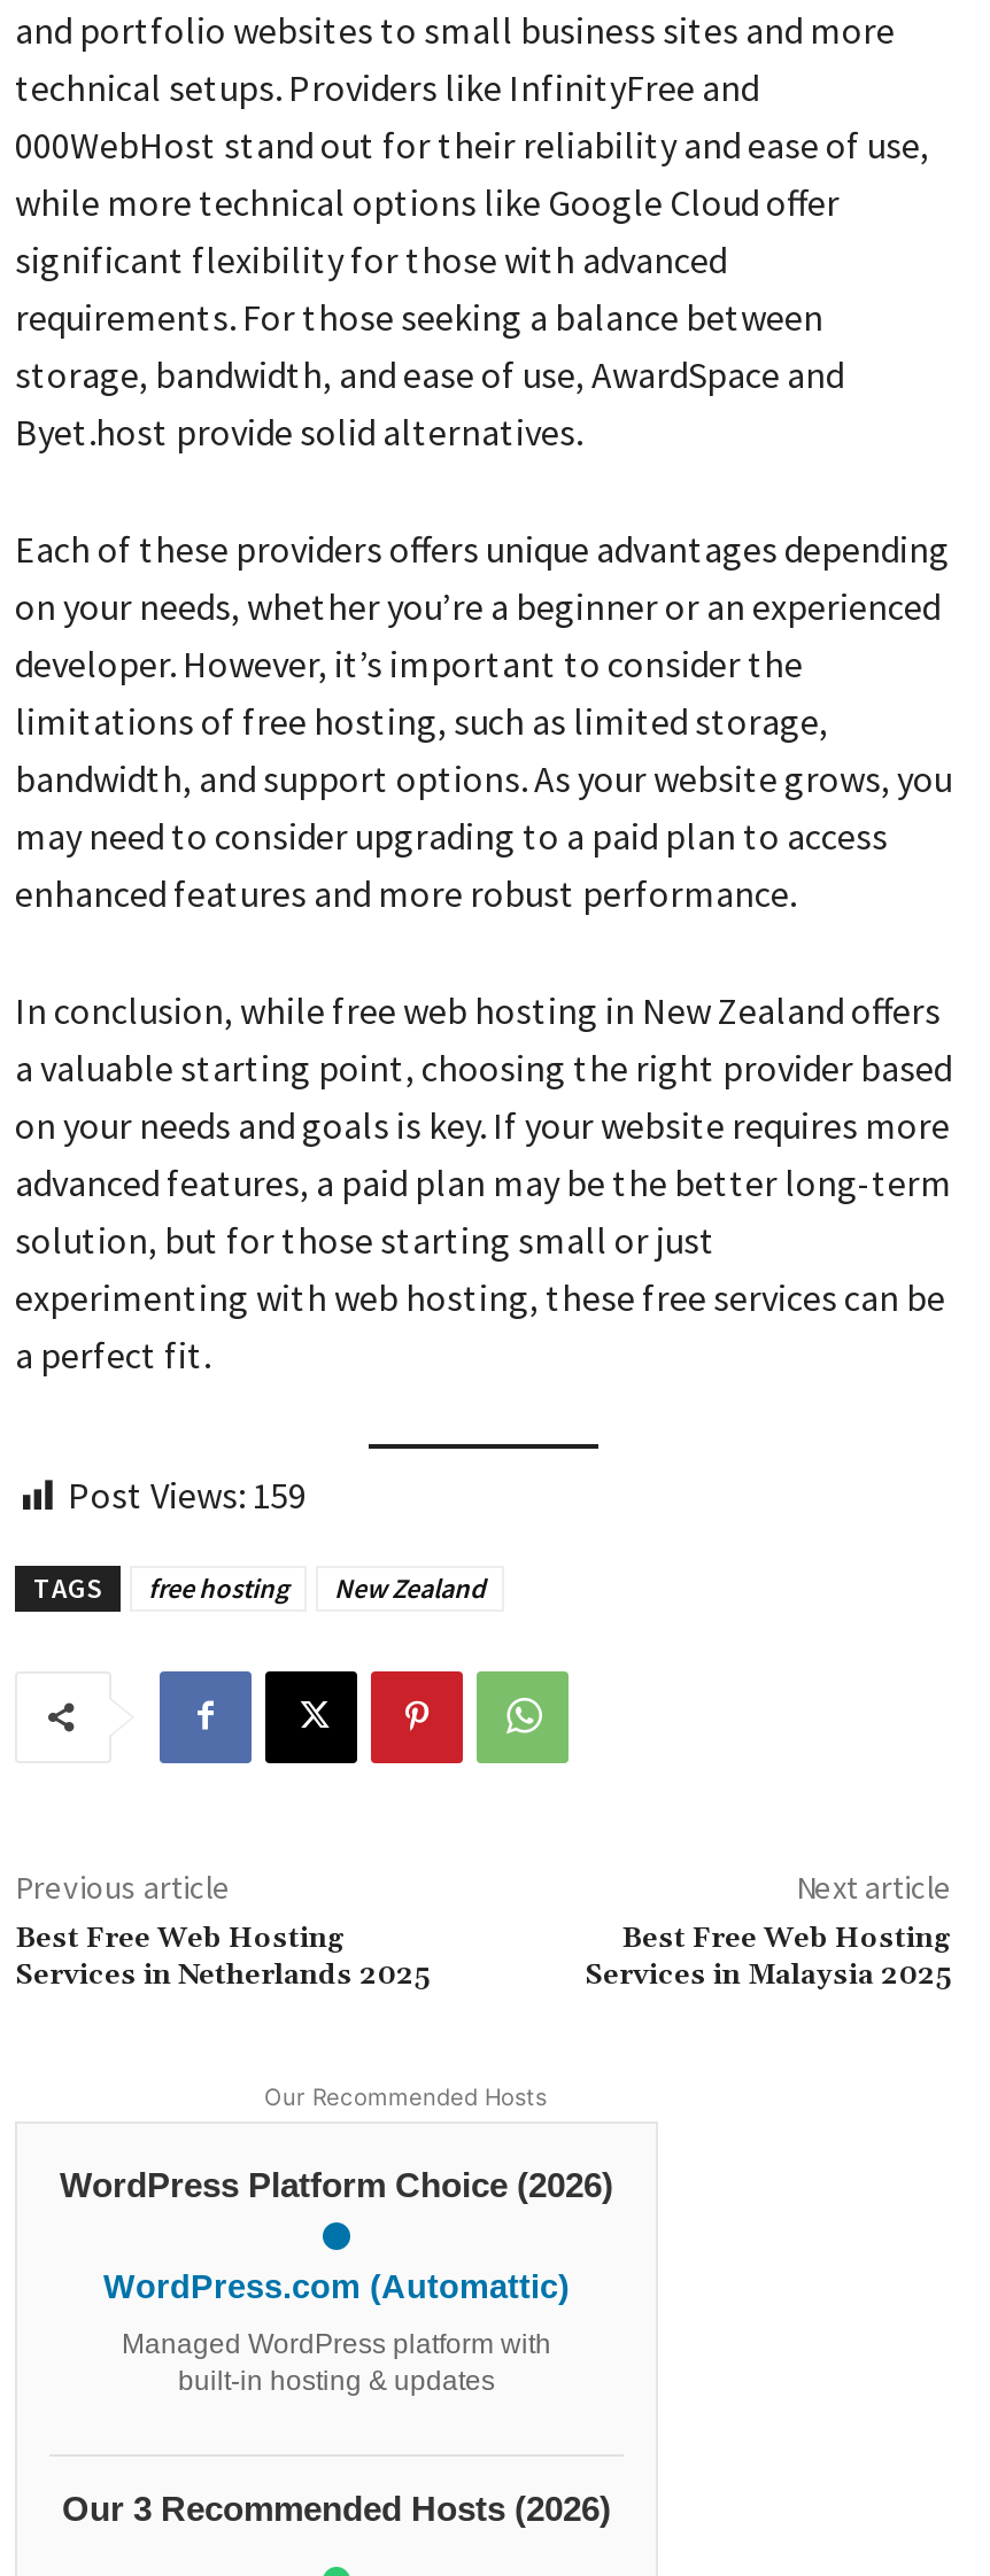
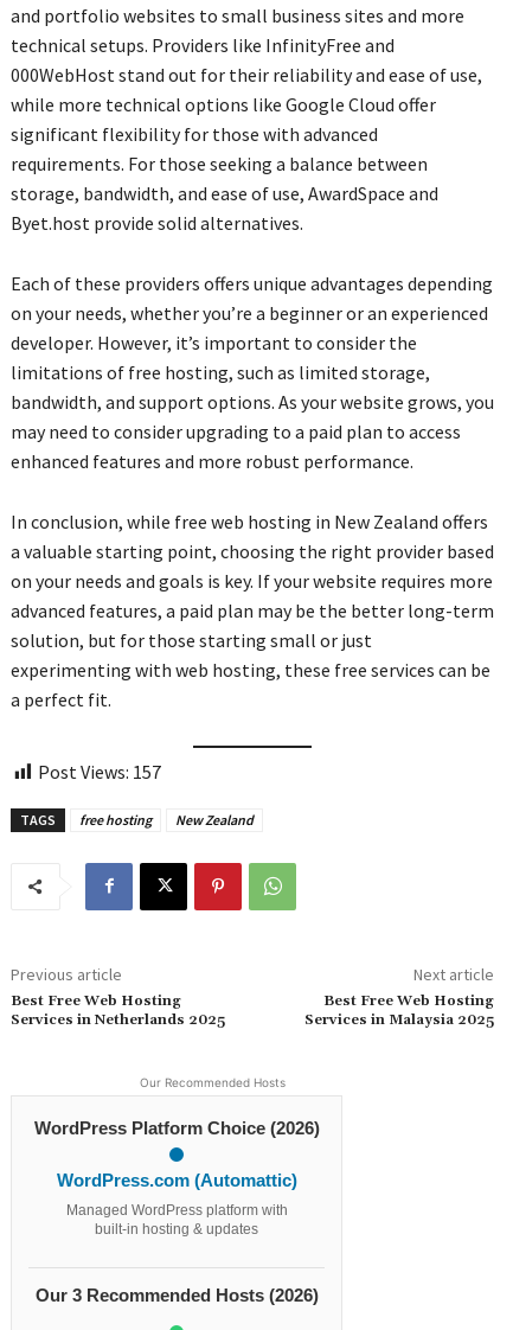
[68,1471,307,1517] Post Views: 159 -> [38,759,161,783] Post Views: 157

